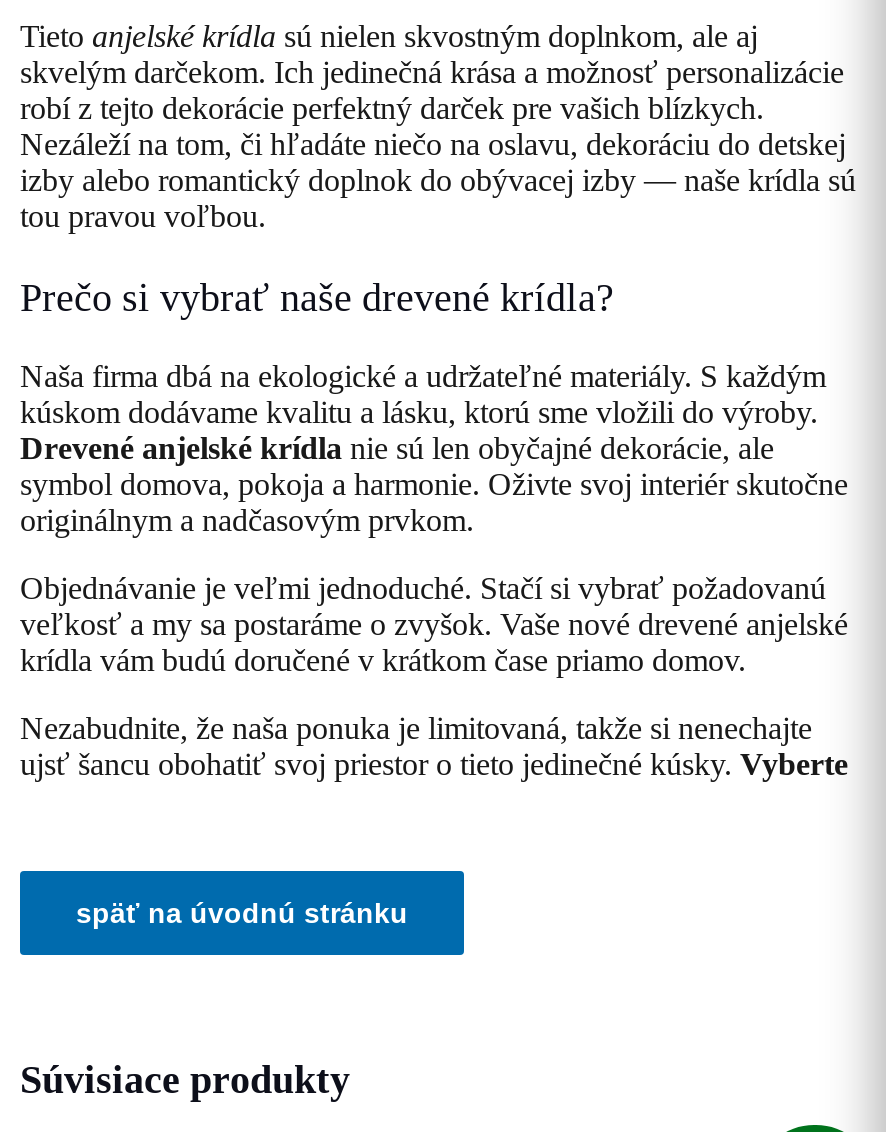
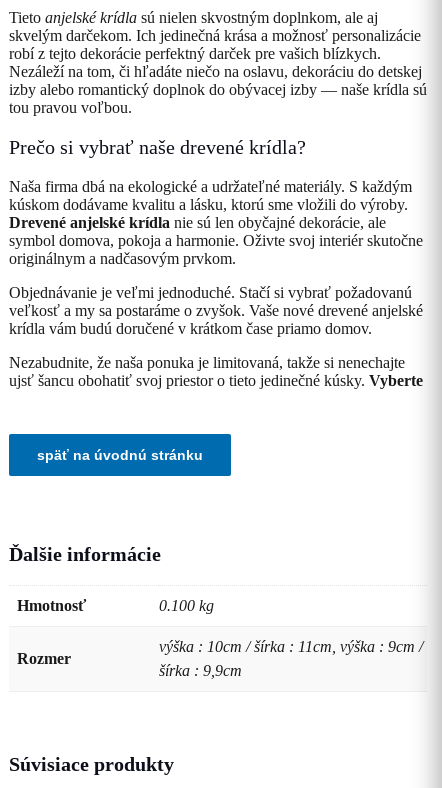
none -> [9,543,214,667] Ďalšie informácie | Hmotnosť | 0.100 kg | Rozmer
none -> [159,638,423,679] výška : 10cm / šírka : 11cm, výška : 9cm / | šírka : 9,9cm

